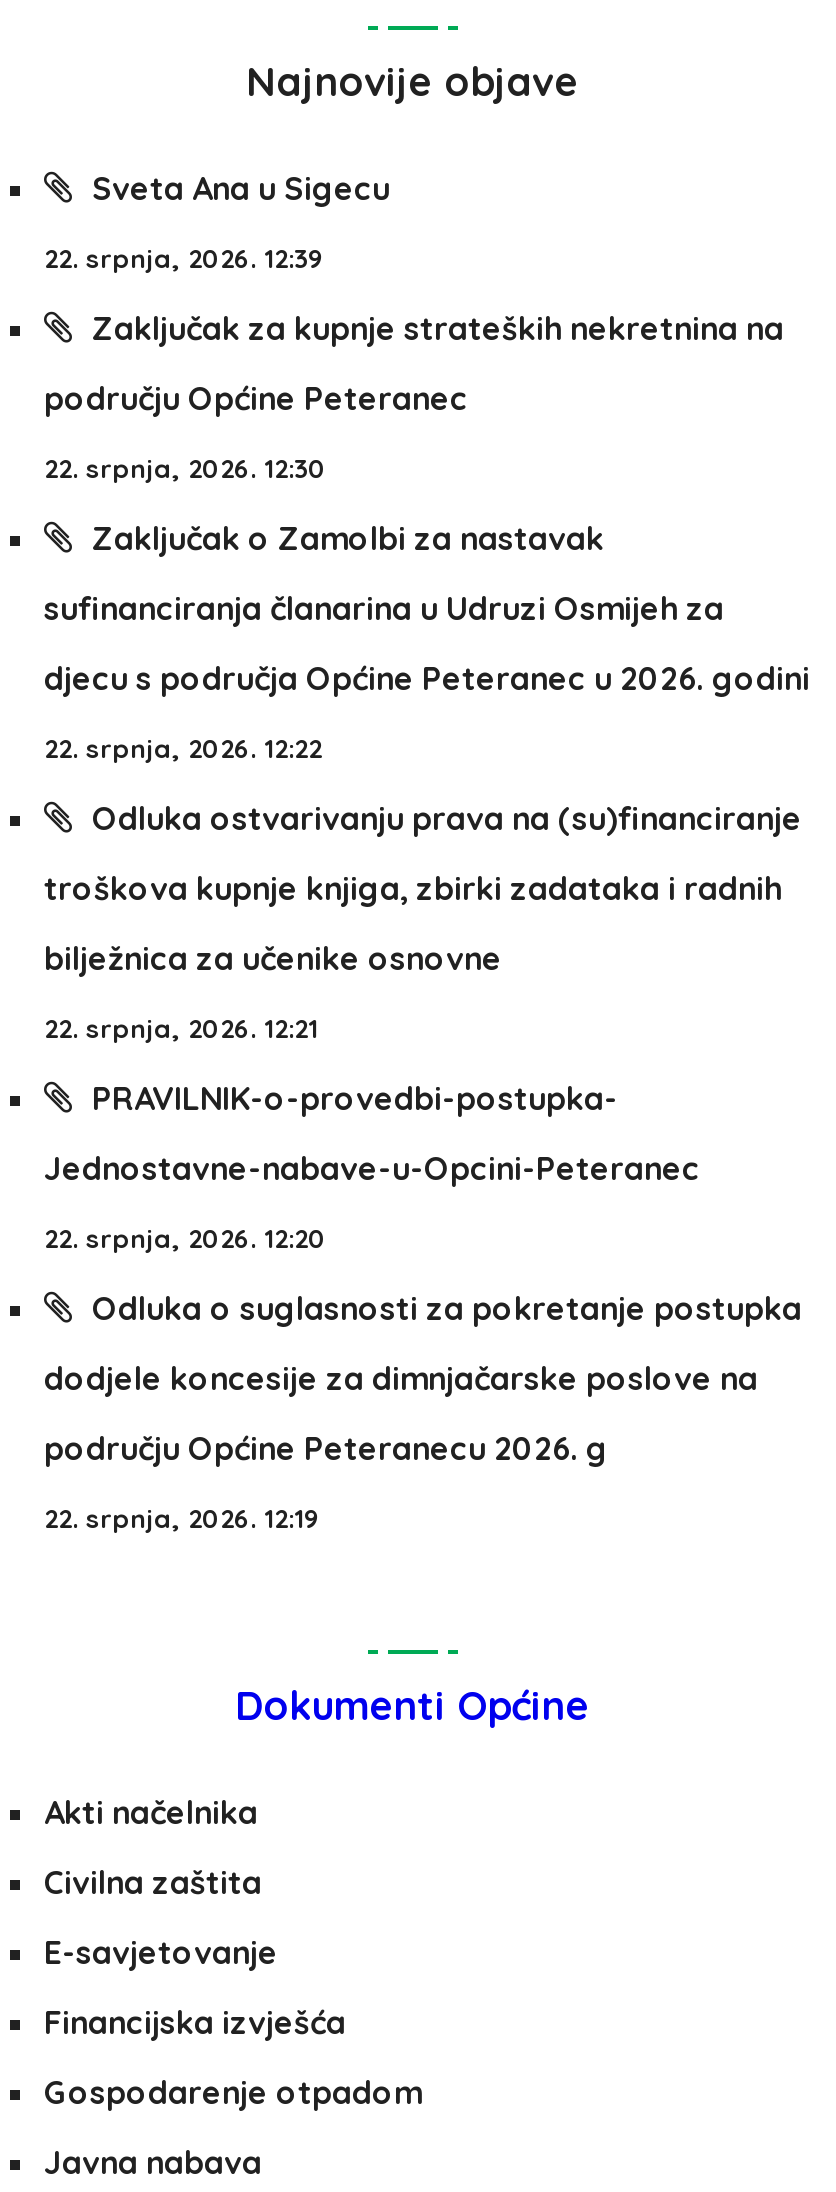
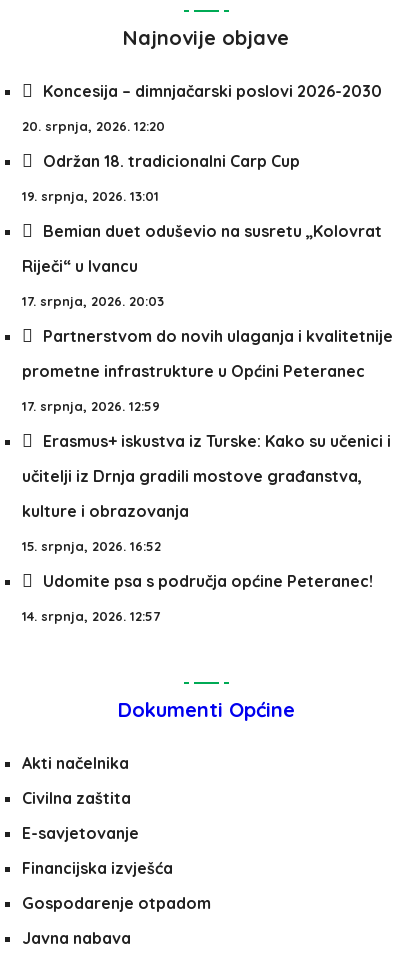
[44,168,810,1534] Sveta Ana u Sigecu | 22. srpnja, 2026. 12:39 | Zaključak za kupnje strateških nekretnina na | području Općine Peteranec | 22. srpnja, 2026. 12:30 | Zaključak o Zamolbi za nastavak | sufinanciranja članarina u Udruzi Osmijeh za | djecu s područja Općine Peteranec u 2026. godini | 22. srpnja, 2026. 12:22 | Odluka ostvarivanju prava na (su)financiranje | troškova kupnje knjiga, zbirki zadataka i radnih | bilježnica za učenike osnovne | 22. srpnja, 2026. 12:21 | PRAVILNIK-o-provedbi-postupka- | Jednostavne-nabave-u-Opcini-Peteranec | 22. srpnja, 2026. 12:20 | Odluka o suglasnosti za pokretanje postupka | dodjele koncesije za dimnjačarske poslove na | području Općine Peteranecu 2026. g | 22. srpnja, 2026. 12:19 -> [22,81,393,624] Koncesija – dimnjačarski poslovi 2026-2030 | 20. srpnja, 2026. 12:20 | Održan 18. tradicionalni Carp Cup | 19. srpnja, 2026. 13:01 | Bemian duet oduševio na susretu „Kolovrat | Riječi“ u Ivancu | 17. srpnja, 2026. 20:03 | Partnerstvom do novih ulaganja i kvalitetnije | prometne infrastrukture u Općini Peteranec | 17. srpnja, 2026. 12:59 | Erasmus+ iskustva iz Turske: Kako su učenici i | učitelji iz Drnja gradili mostove građanstva, | kulture i obrazovanja | 15. srpnja, 2026. 16:52 | Udomite psa s područja općine Peteranec! | 14. srpnja, 2026. 12:57

